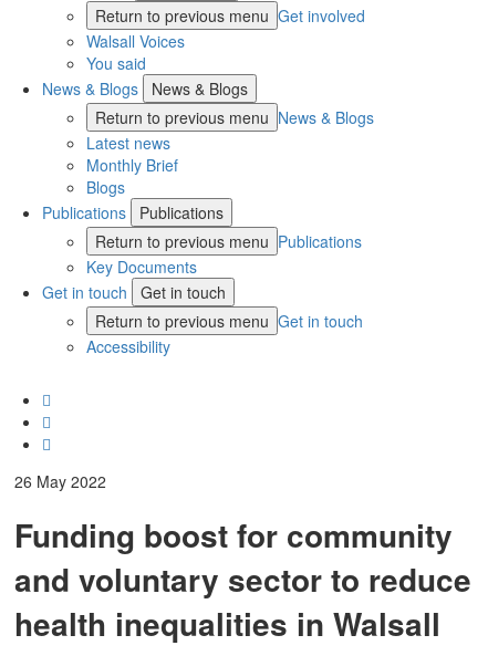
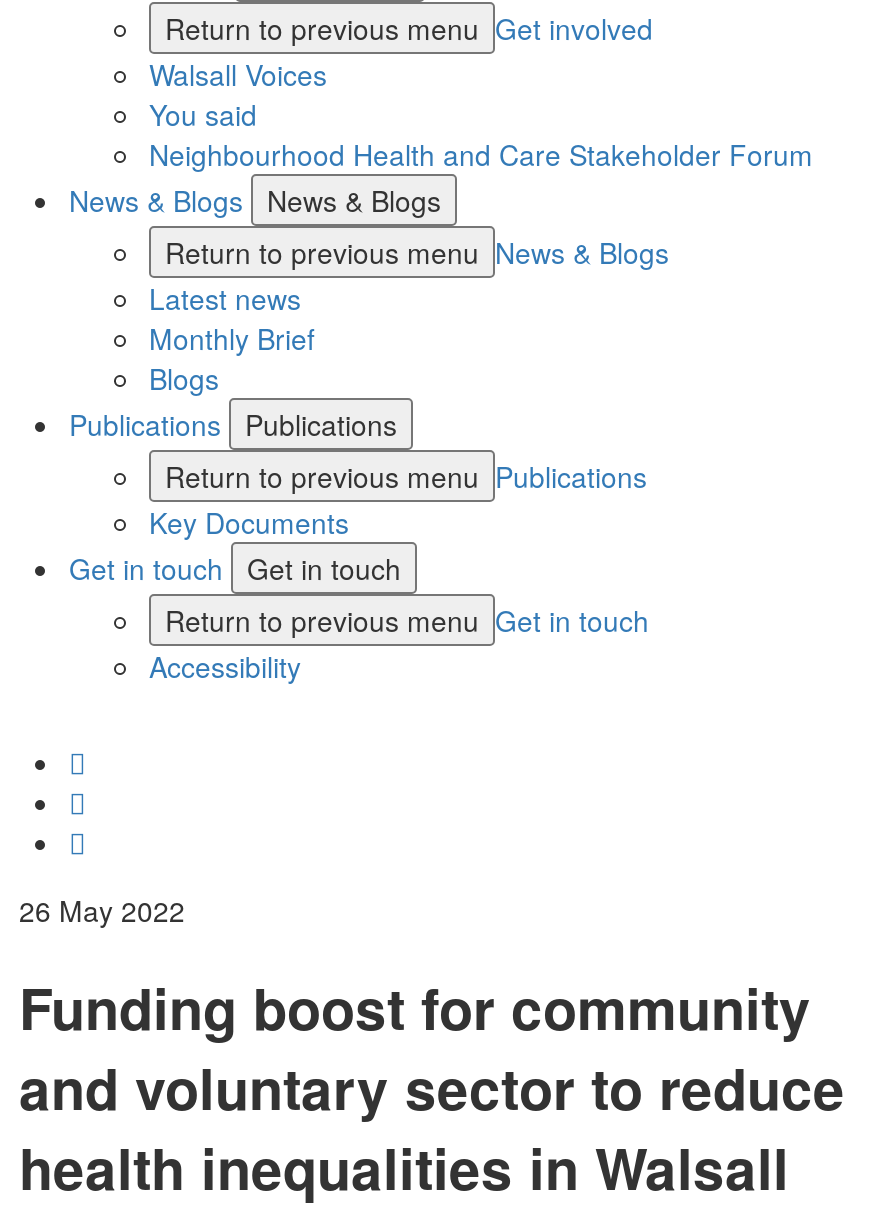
none -> [149,134,813,174] Neighbourhood Health and Care Stakeholder Forum

